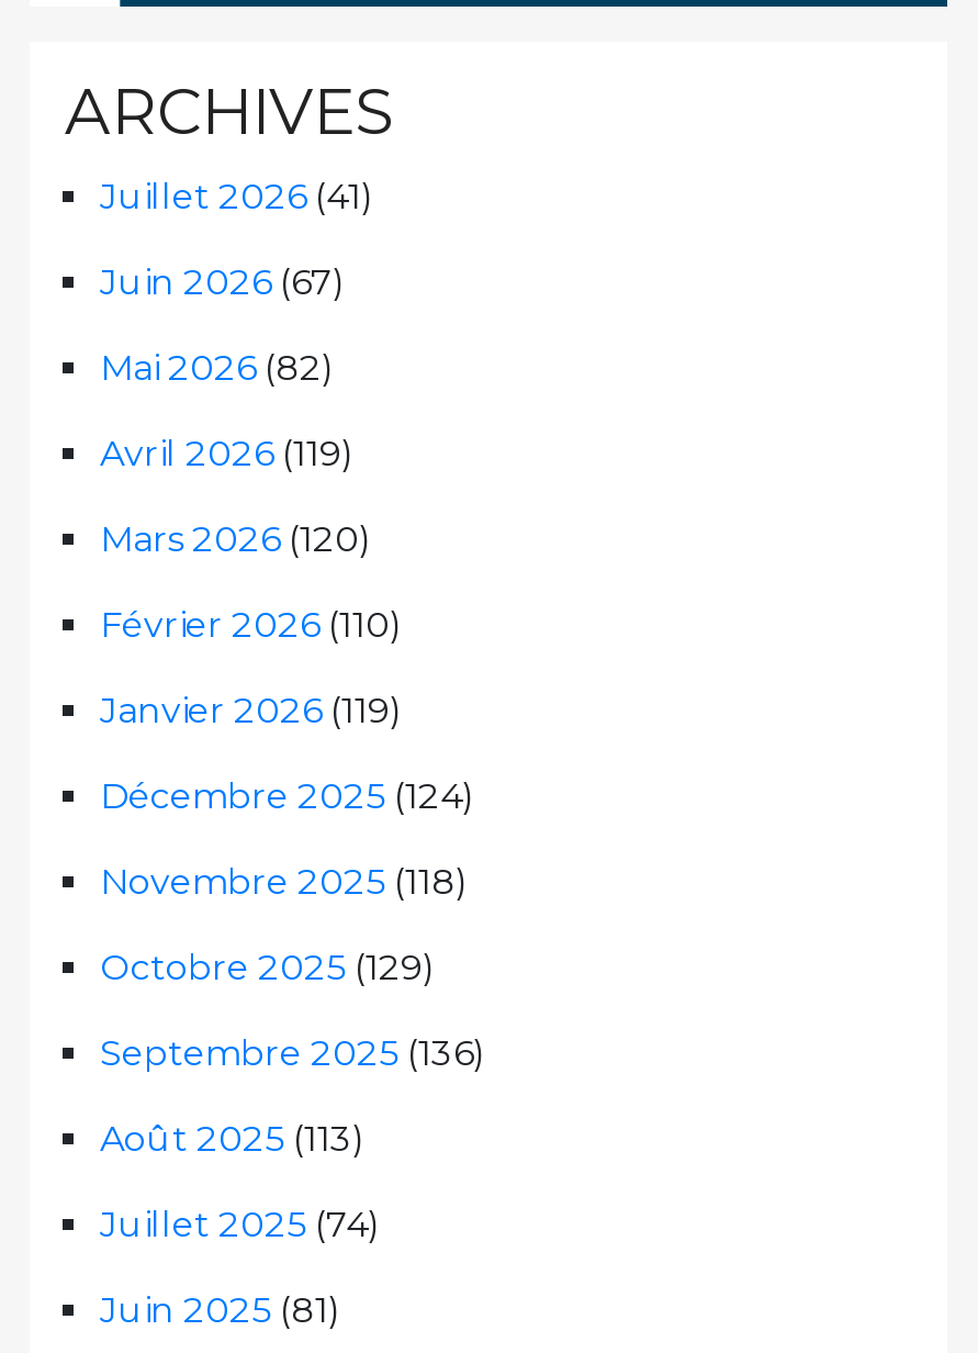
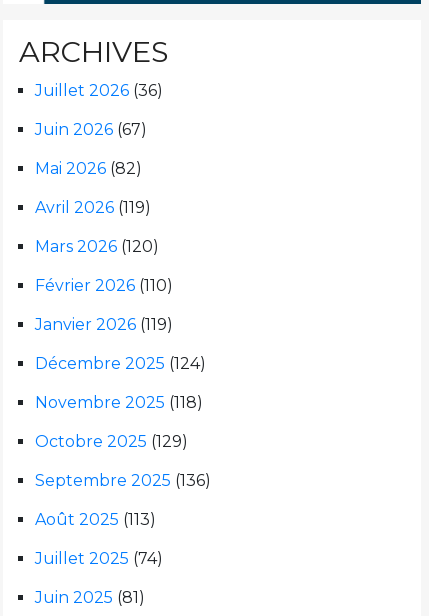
[100,175,374,217] Juillet 2026 (41) -> [35,81,163,100] Juillet 2026 (36)

